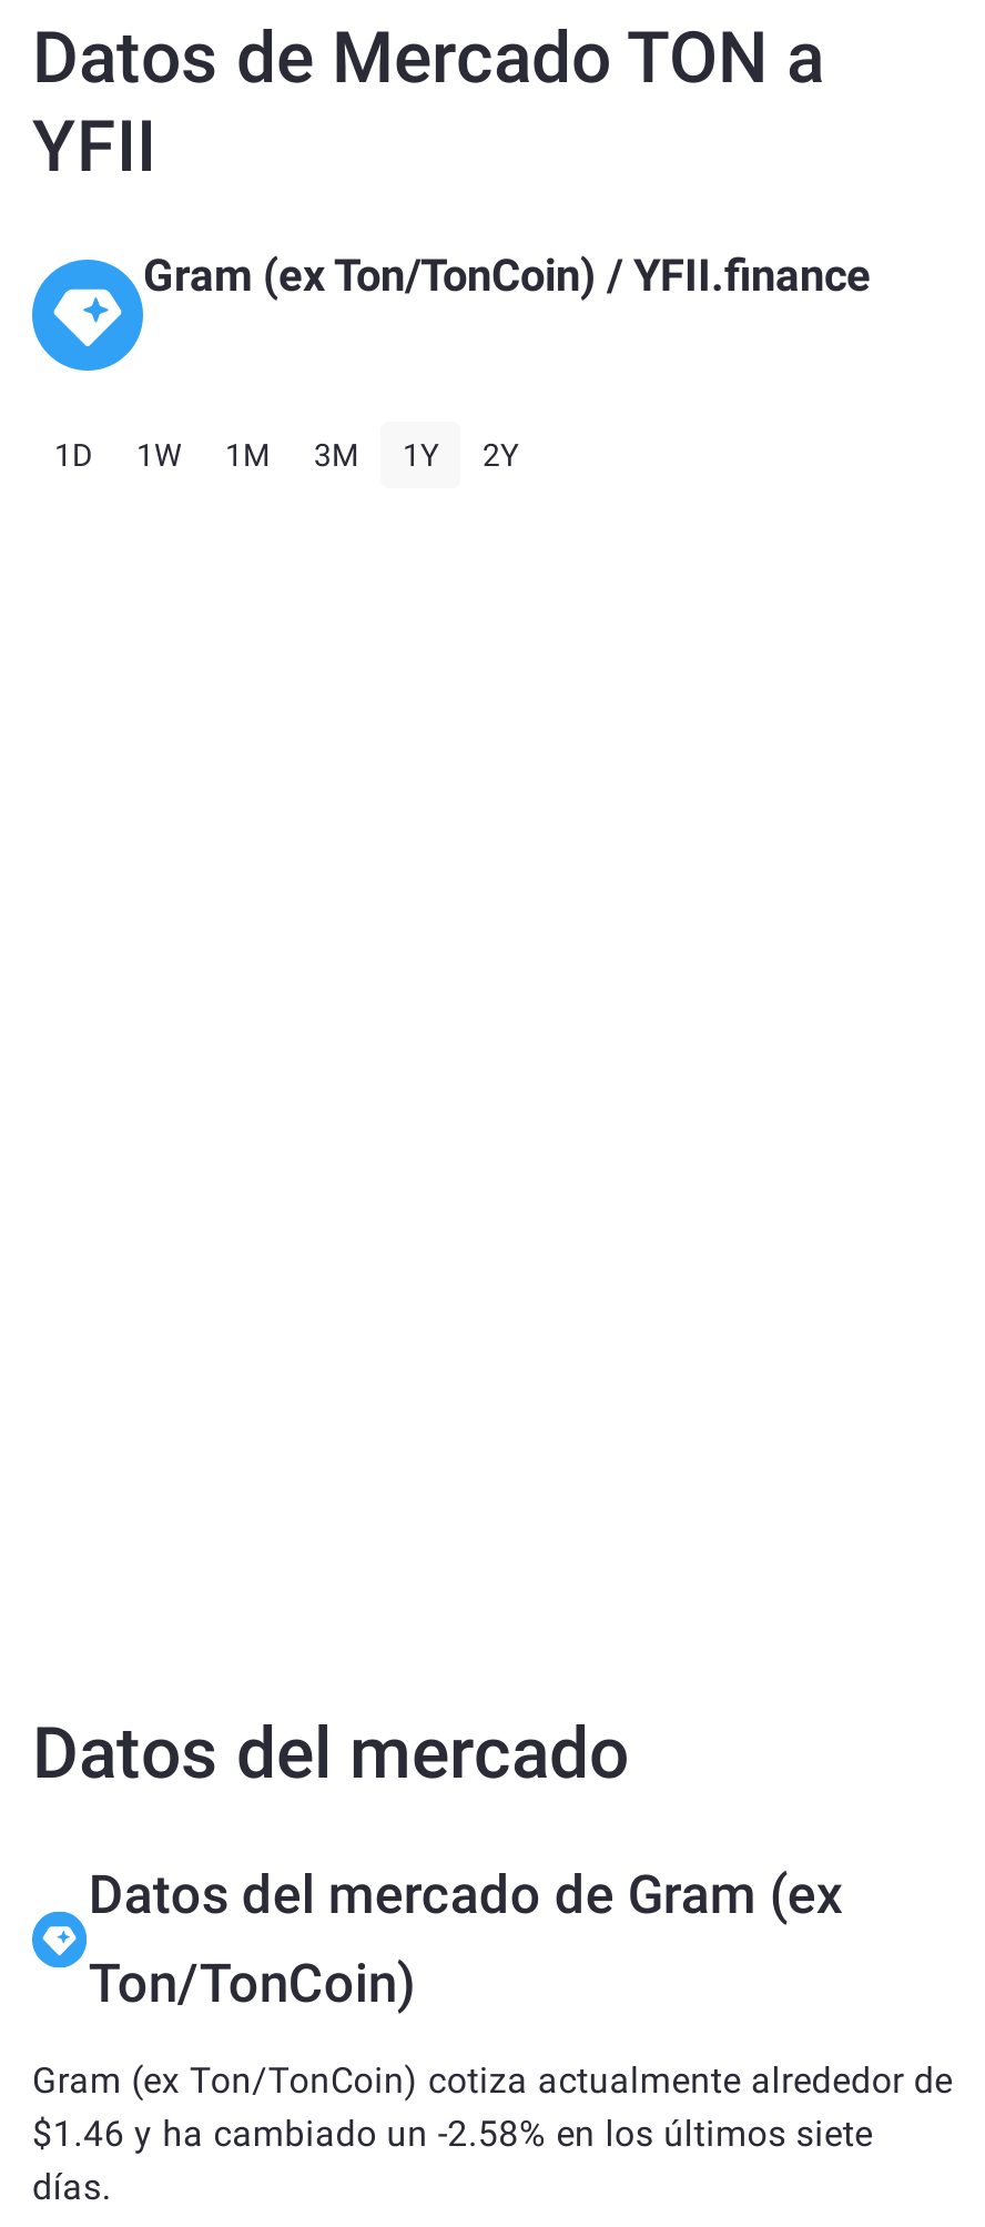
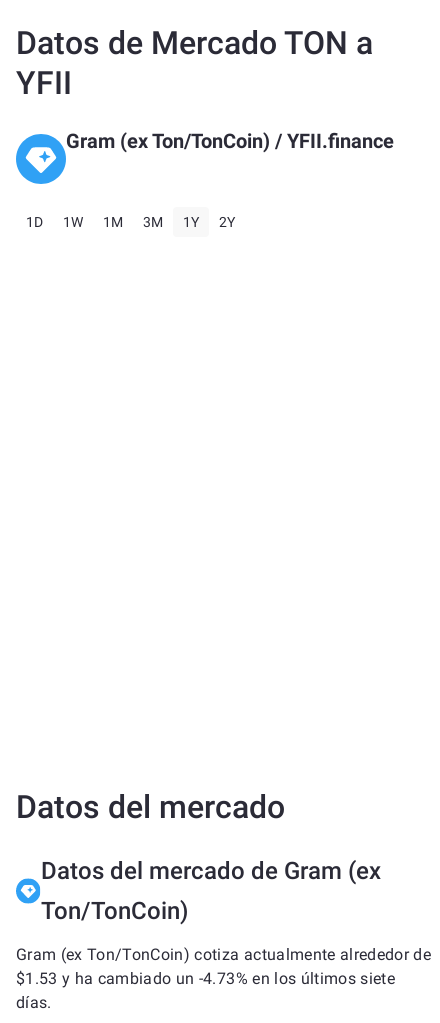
[32,2113,873,2155] $1.46 y ha cambiado un -2.58% en los últimos siete -> [16,969,395,988] $1.53 y ha cambiado un -4.73% en los últimos siete

